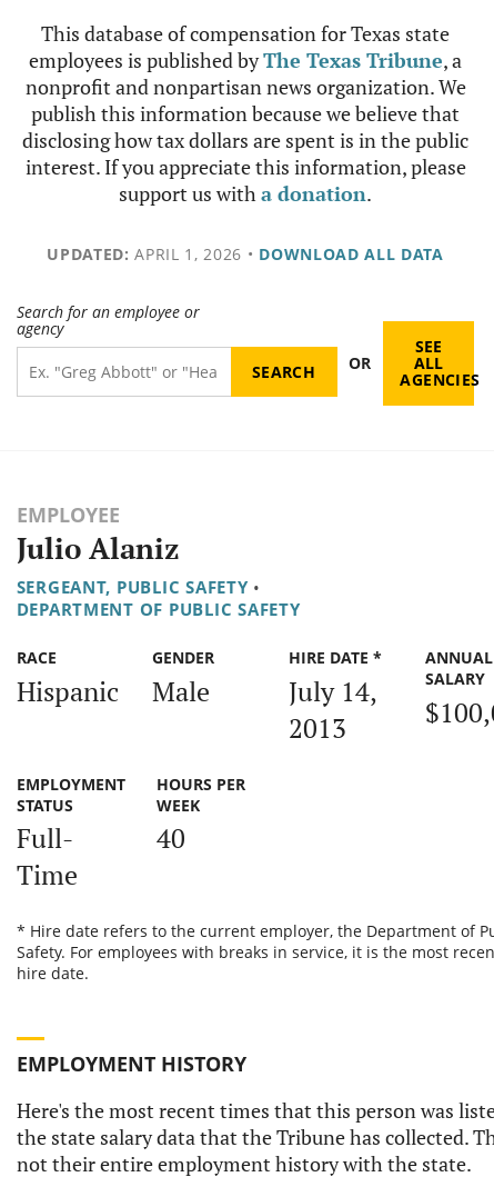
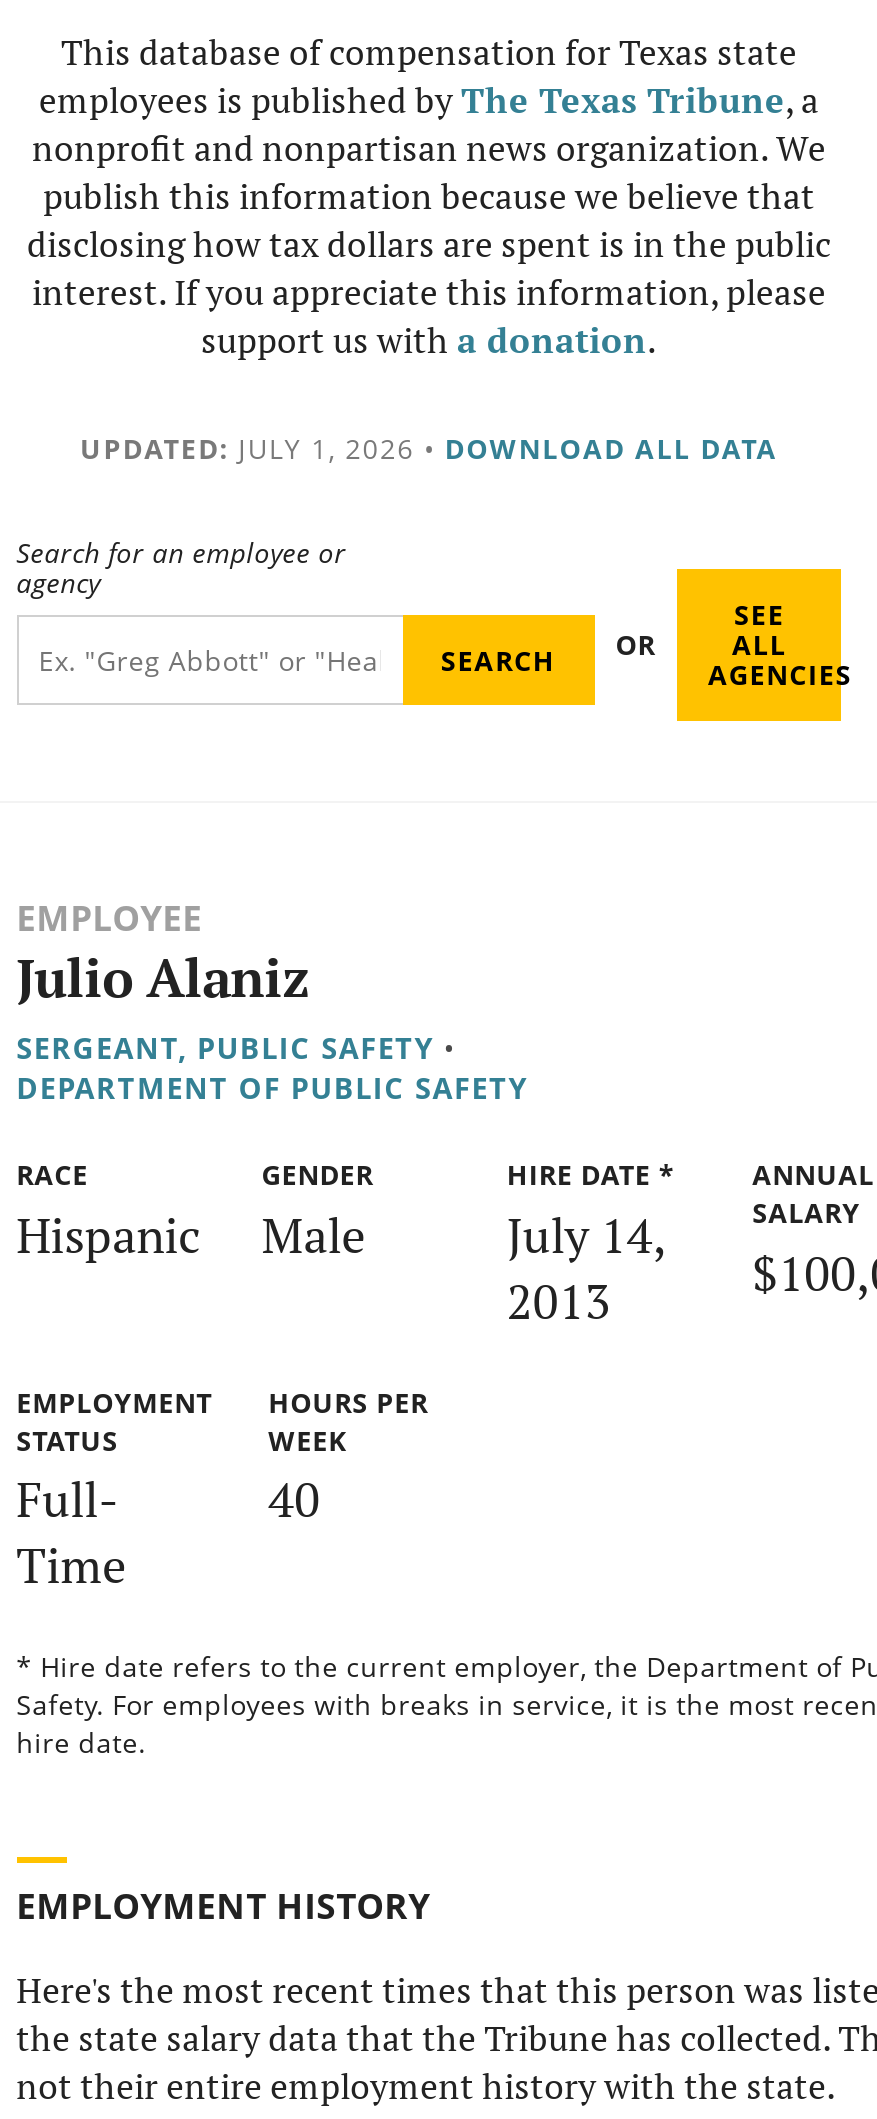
[47,243,444,265] UPDATED: APRIL 1, 2026 • DOWNLOAD ALL DATA -> [80,429,778,467] UPDATED: JULY 1, 2026 • DOWNLOAD ALL DATA

